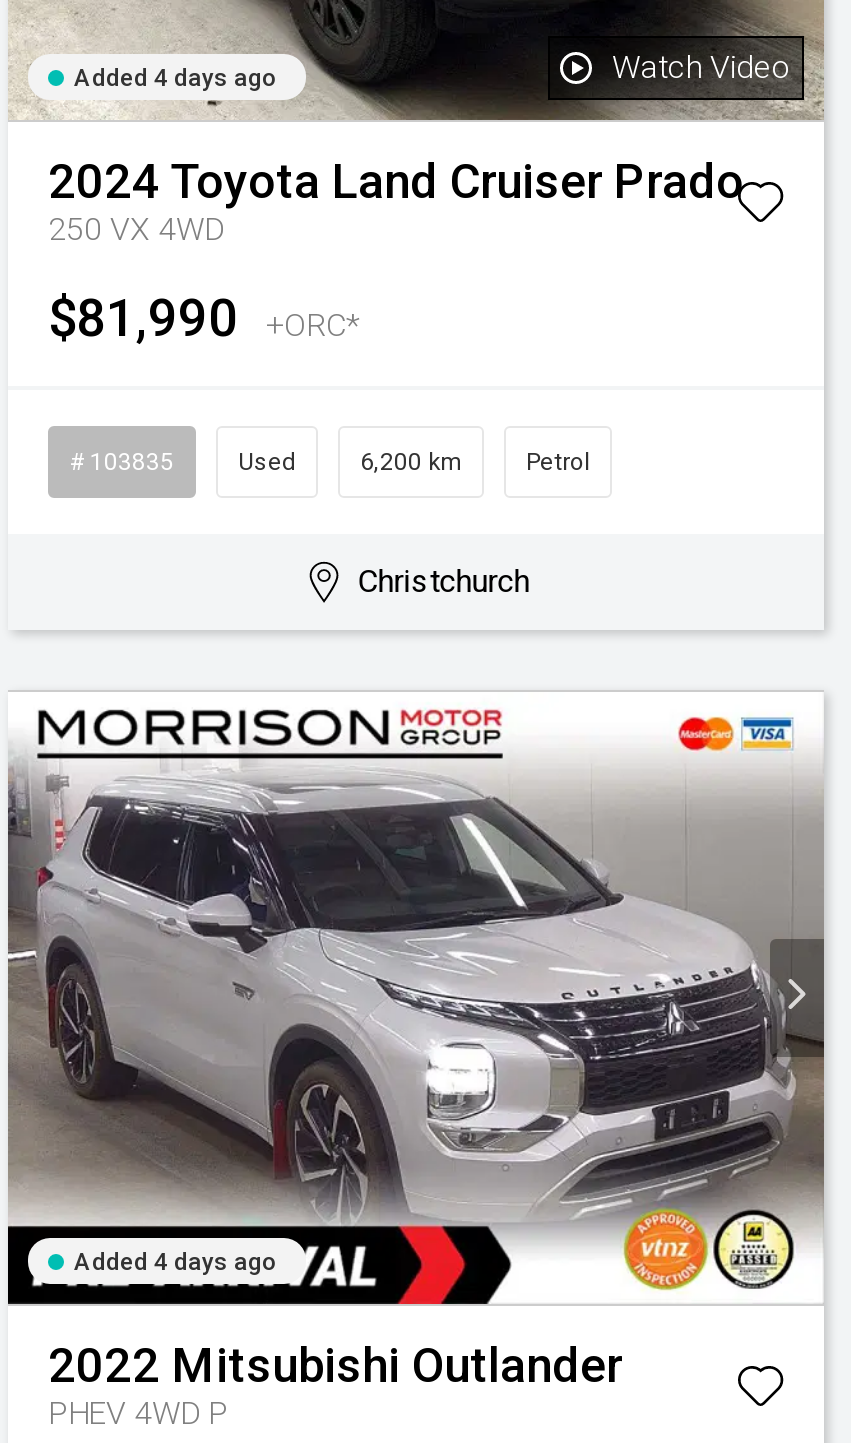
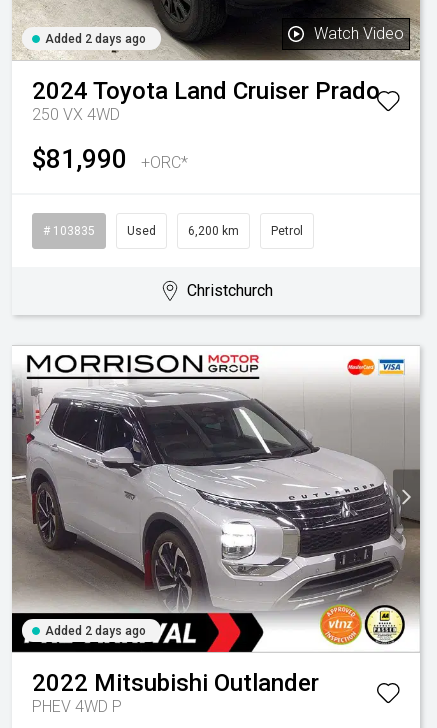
[74,64,276,92] Added 4 days ago -> [45,32,146,46] Added 2 days ago
[74,1248,276,1276] Added 4 days ago -> [45,624,146,638] Added 2 days ago

